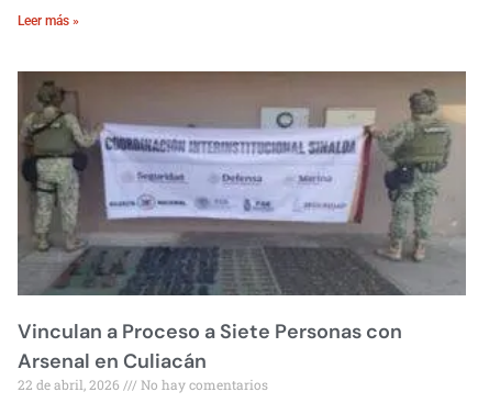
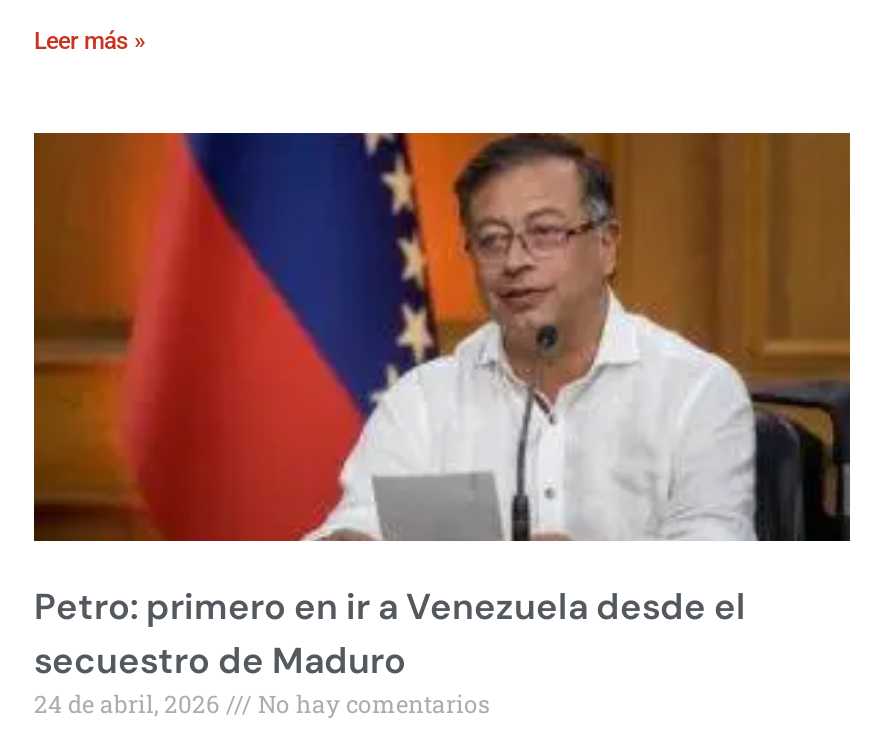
[16,70,467,393] [image] | Vinculan a Proceso a Siete Personas con | Arsenal en Culiacán | 22 de abril, 2026 -> [32,131,852,720] [image] | Petro: primero en ir a Venezuela desde el | secuestro de Maduro | 24 de abril, 2026

